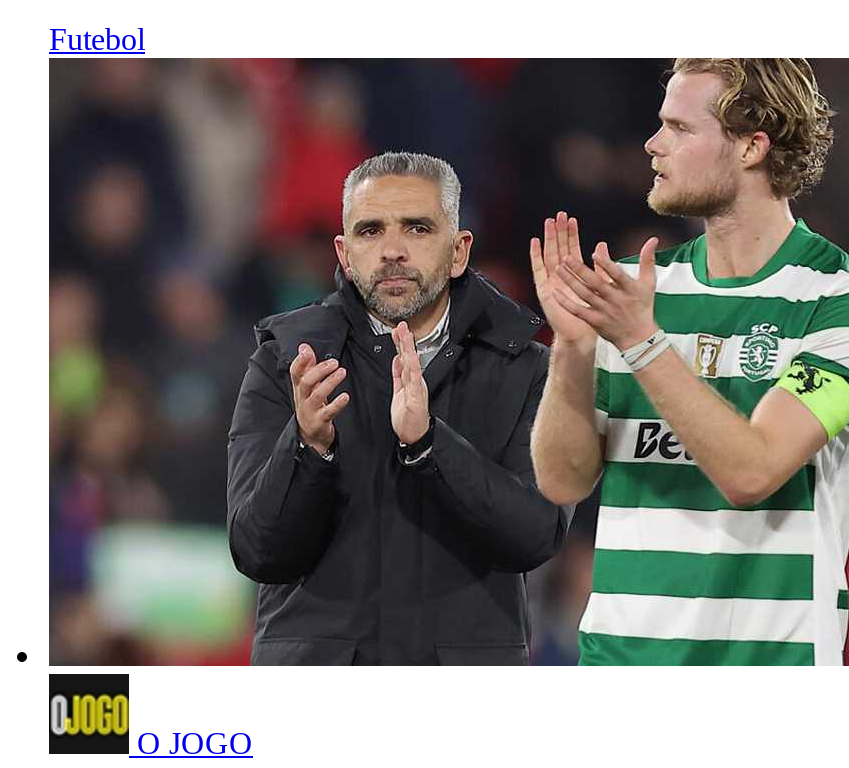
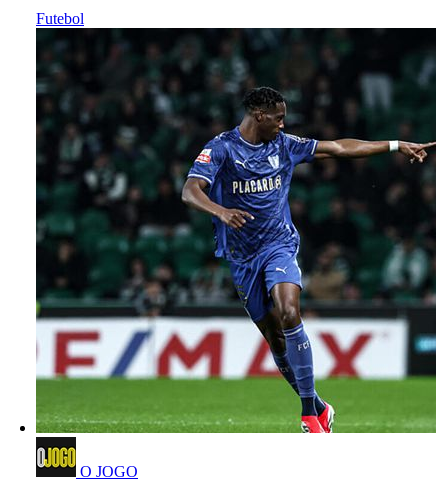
[47,56,843,668] [image] -> [35,27,433,434] [image]

